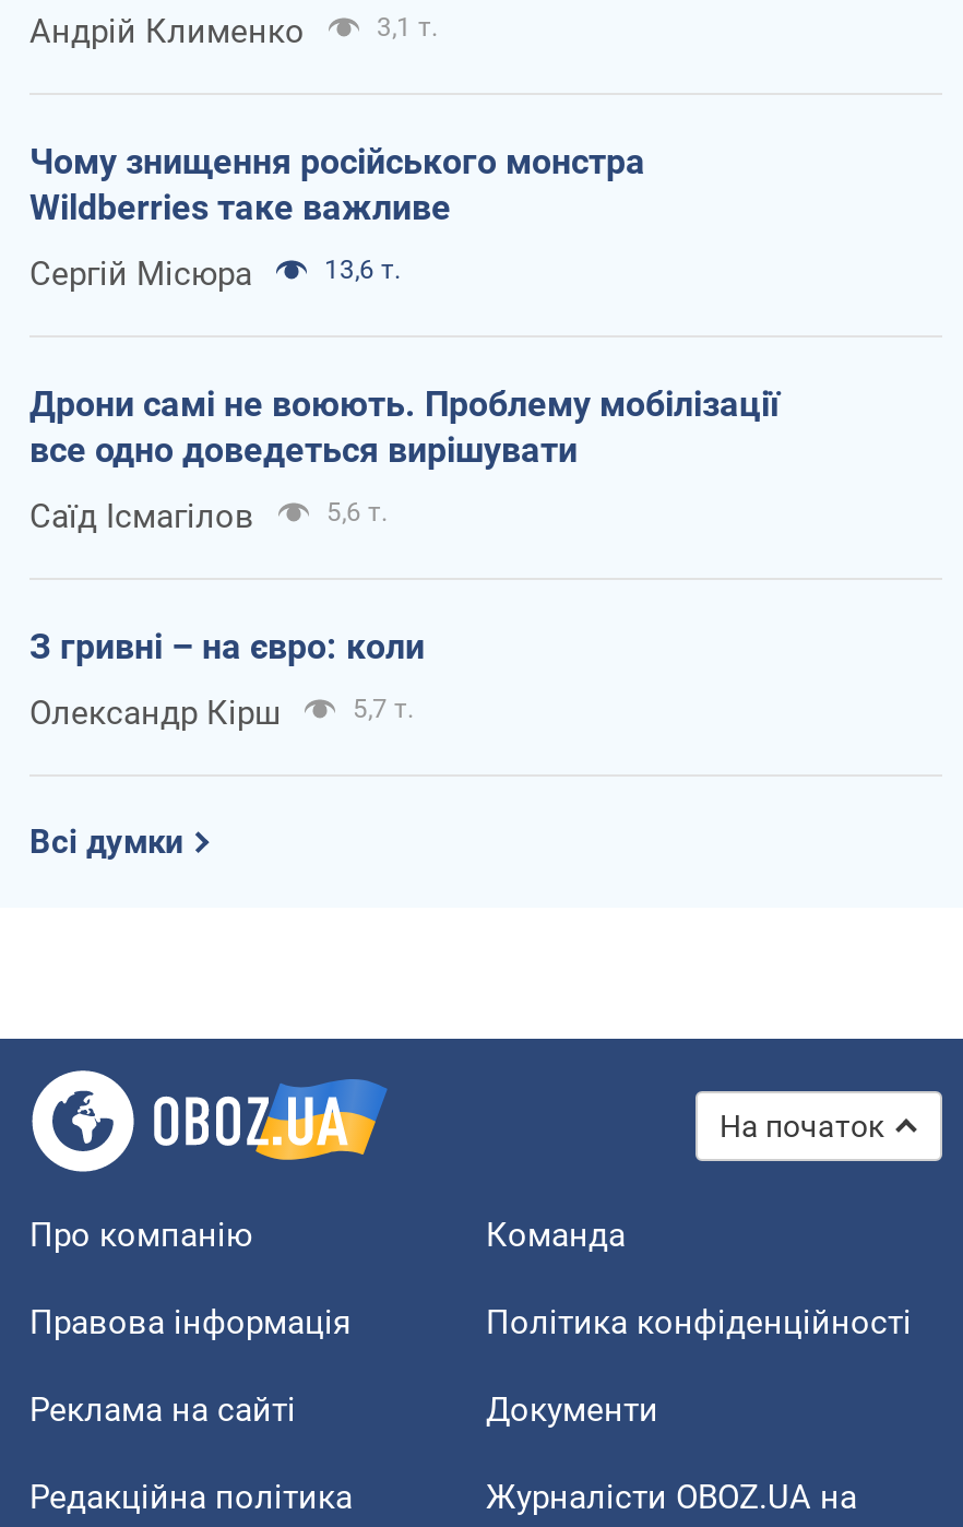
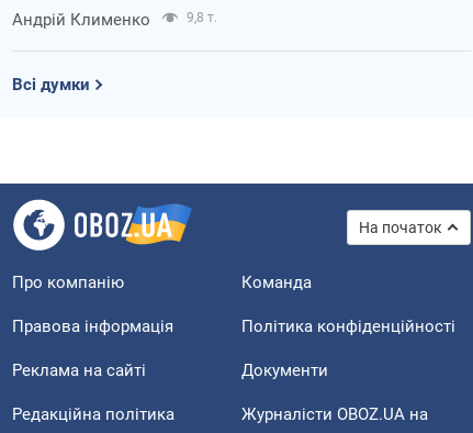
[29,11,778,732] 3,1 т. | Чому знищення російського монстра | Wildberries таке важливе | Сергій Місюра | 13,6 т. | Дрони самі не воюють. Проблему мобілізації | все одно доведеться вирішувати | Саїд Ісмагілов | 5,6 т. | З гривні – на євро: коли | Олександр Кірш | 5,7 т. -> [187,10,217,25] 9,8 т.

